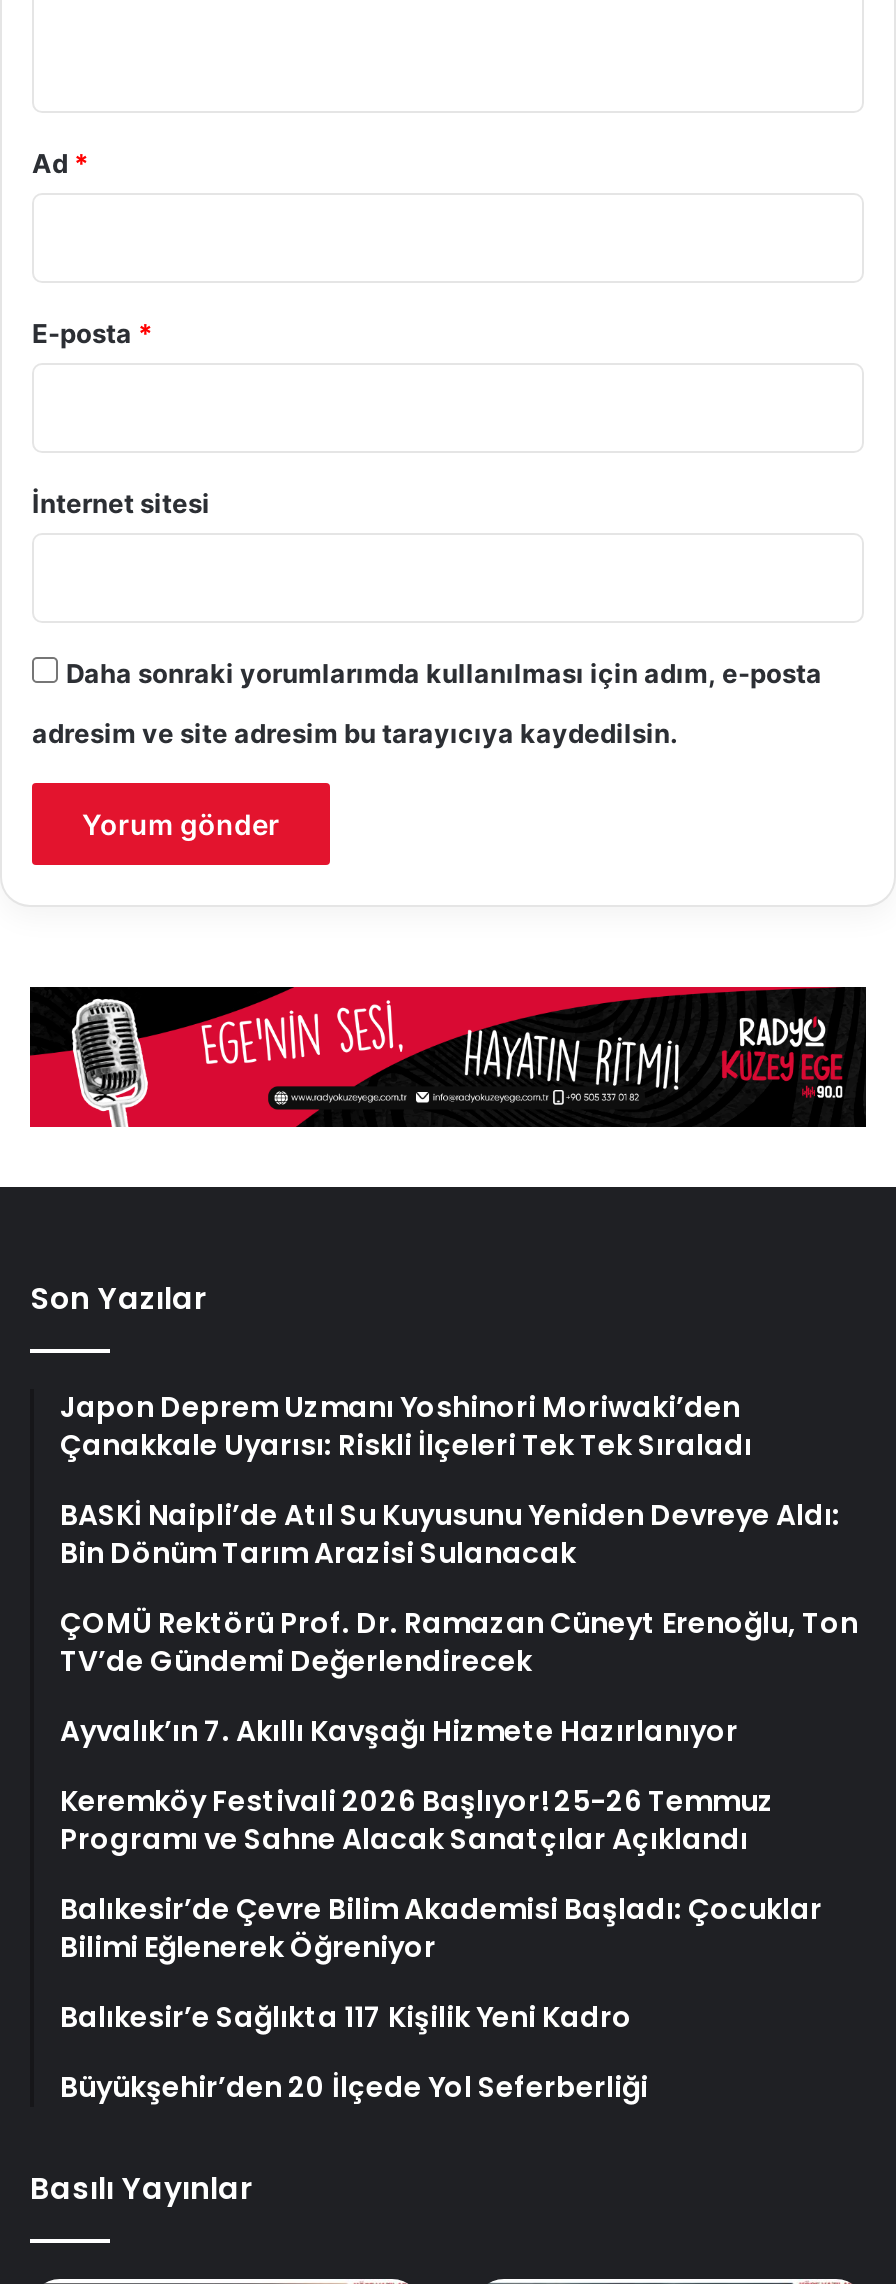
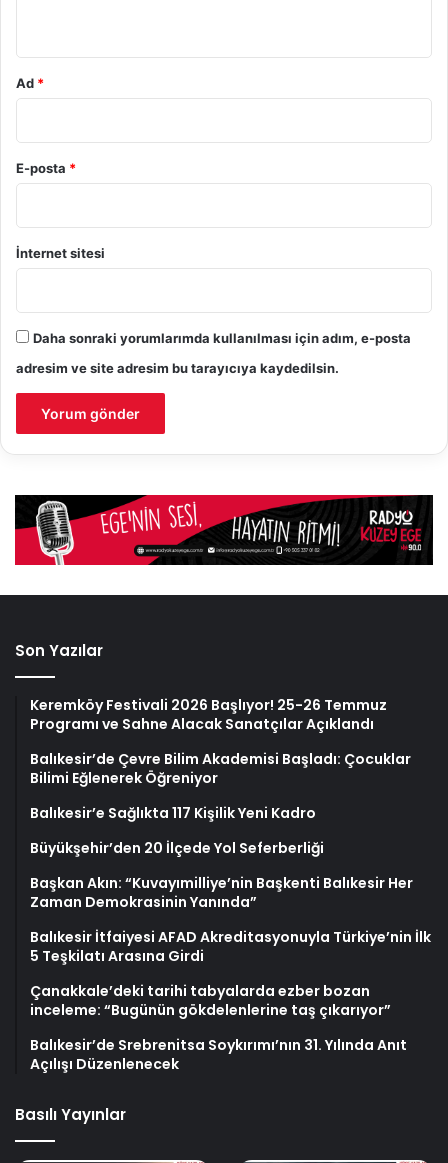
[60,1386,858,1750] Japon Deprem Uzmanı Yoshinori Moriwaki’den | Çanakkale Uyarısı: Riskli İlçeleri Tek Tek Sıraladı | BASKİ Naipli’de Atıl Su Kuyusunu Yeniden Devreye Aldı: | Bin Dönüm Tarım Arazisi Sulanacak | ÇOMÜ Rektörü Prof. Dr. Ramazan Cüneyt Erenoğlu, Ton | TV’de Gündemi Değerlendirecek | Ayvalık’ın 7. Akıllı Kavşağı Hizmete Hazırlanıyor -> none
moved [60,1780,822,2106] -> [30,695,411,858]: Keremköy Festivali 2026 Başlıyor! 25-26 Temmuz | Programı ve Sahne Alacak Sanatçılar Açıklandı | Balıkesir’de Çevre Bilim Akademisi Başladı: Çocuklar | Bilimi Eğlenerek Öğreniyor | Balıkesir’e Sağlıkta 117 Kişilik Yeni Kadro | Büyükşehir’den 20 İlçede Yol Seferberliği
none -> [30,873,431,1074] Başkan Akın: “Kuvayımilliye’nin Başkenti Balıkesir Her | Zaman Demokrasinin Yanında” | Balıkesir İtfaiyesi AFAD Akreditasyonuyla Türkiye’nin İlk | 5 Teşkilatı Arasına Girdi | Çanakkale’deki tarihi tabyalarda ezber bozan | inceleme: “Bugünün gökdelenlerine taş çıkarıyor” | Balıkesir’de Srebrenitsa Soykırımı’nın 31. Yılında Anıt | Açılışı Düzenlenecek

